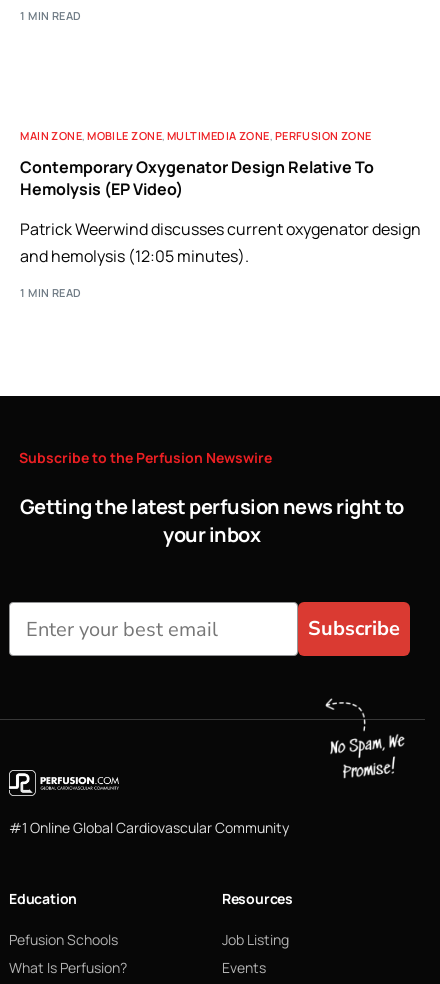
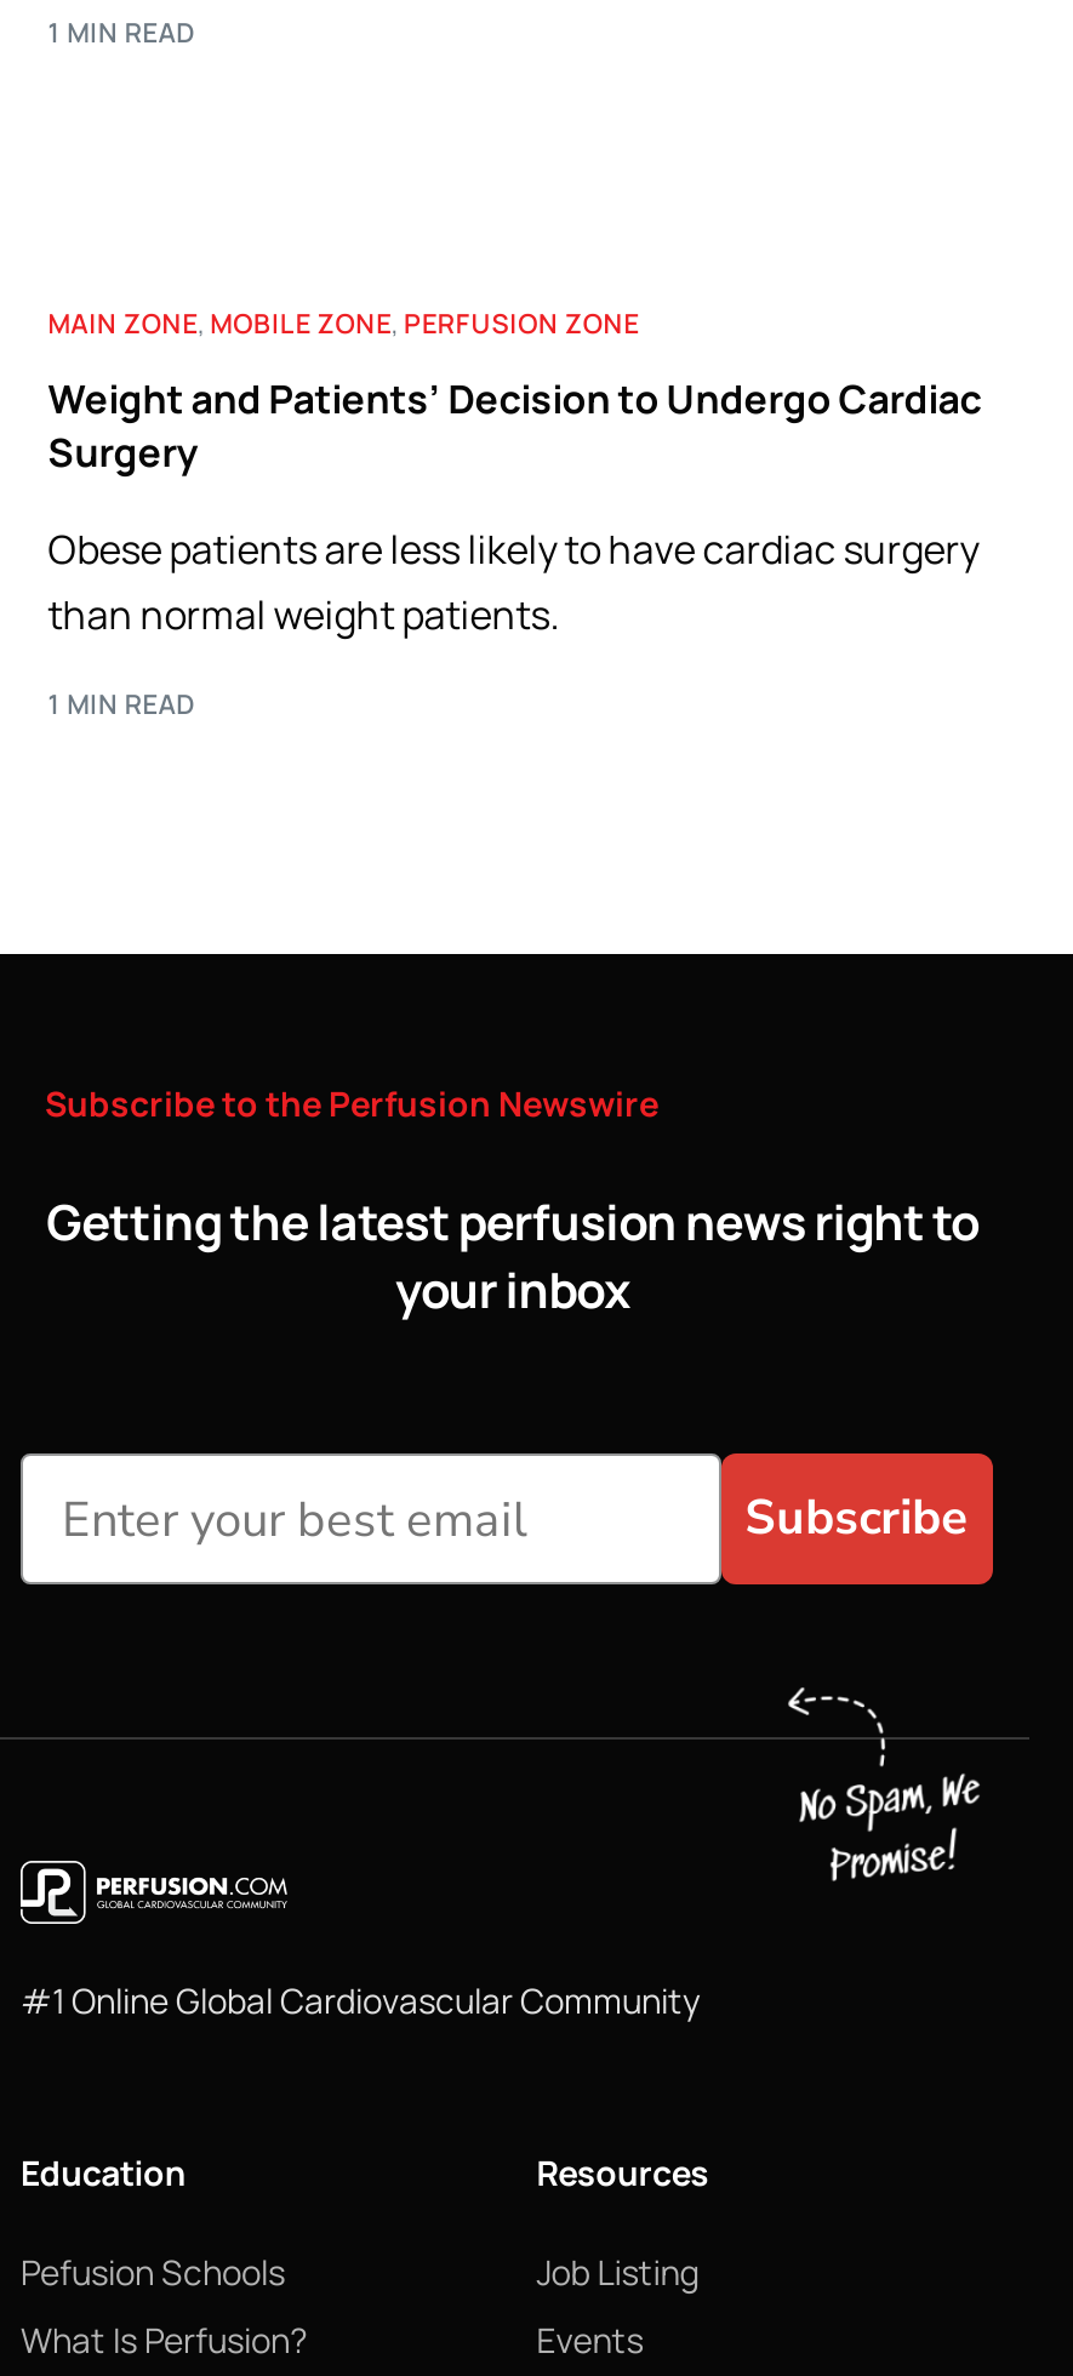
[20,128,372,143] MAIN ZONE, MOBILE ZONE, MULTIMEDIA ZONE, PERFUSION ZONE -> [48,304,639,341] MAIN ZONE, MOBILE ZONE, PERFUSION ZONE
[20,156,374,200] Contemporary Oxygenator Design Relative To | Hemolysis (EP Video) -> [48,372,981,479] Weight and Patients’ Decision to Undergo Cardiac | Surgery
[20,218,421,267] Patrick Weerwind discusses current oxygenator design | and hemolysis (12:05 minutes). -> [48,522,979,641] Obese patients are less likely to have cardiac surgery | than normal weight patients.

